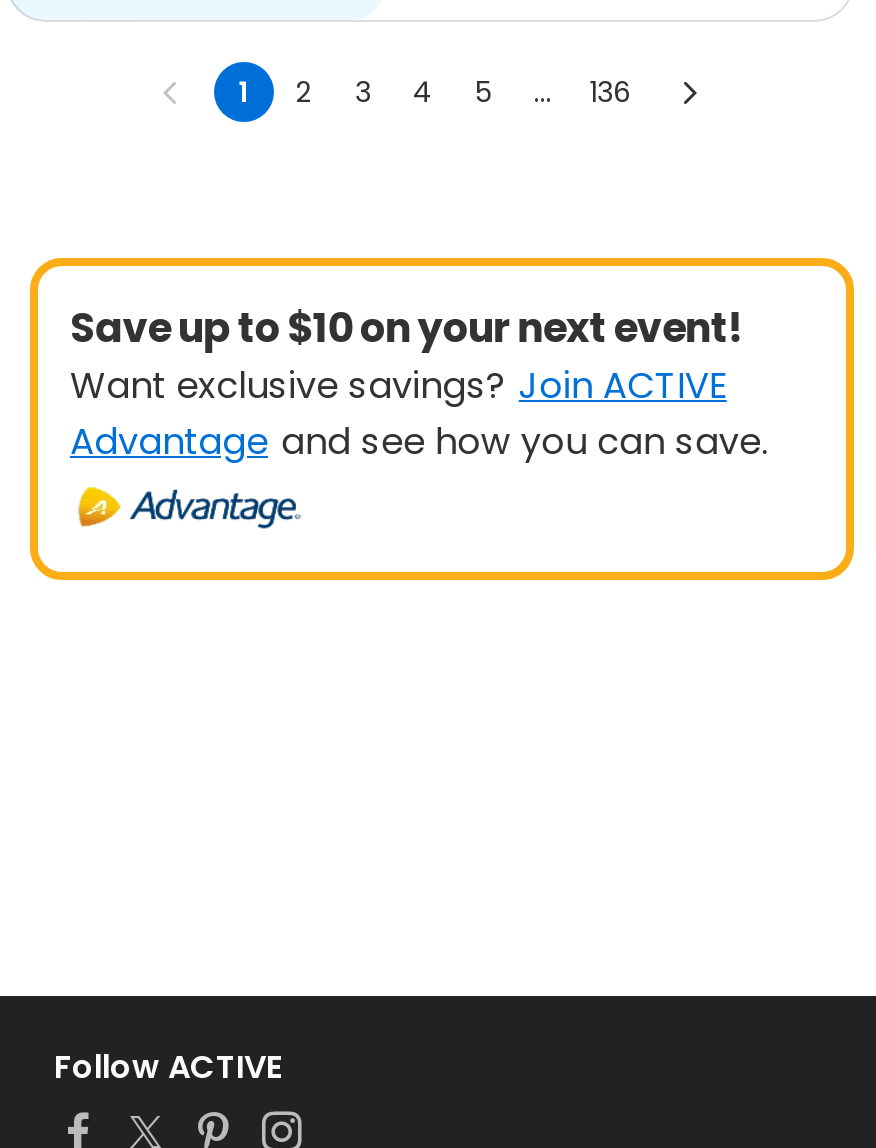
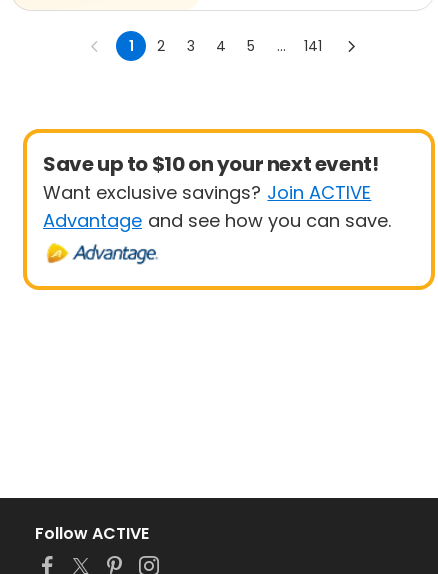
[589,72,631,112] 136 -> [304,36,322,56] 141

